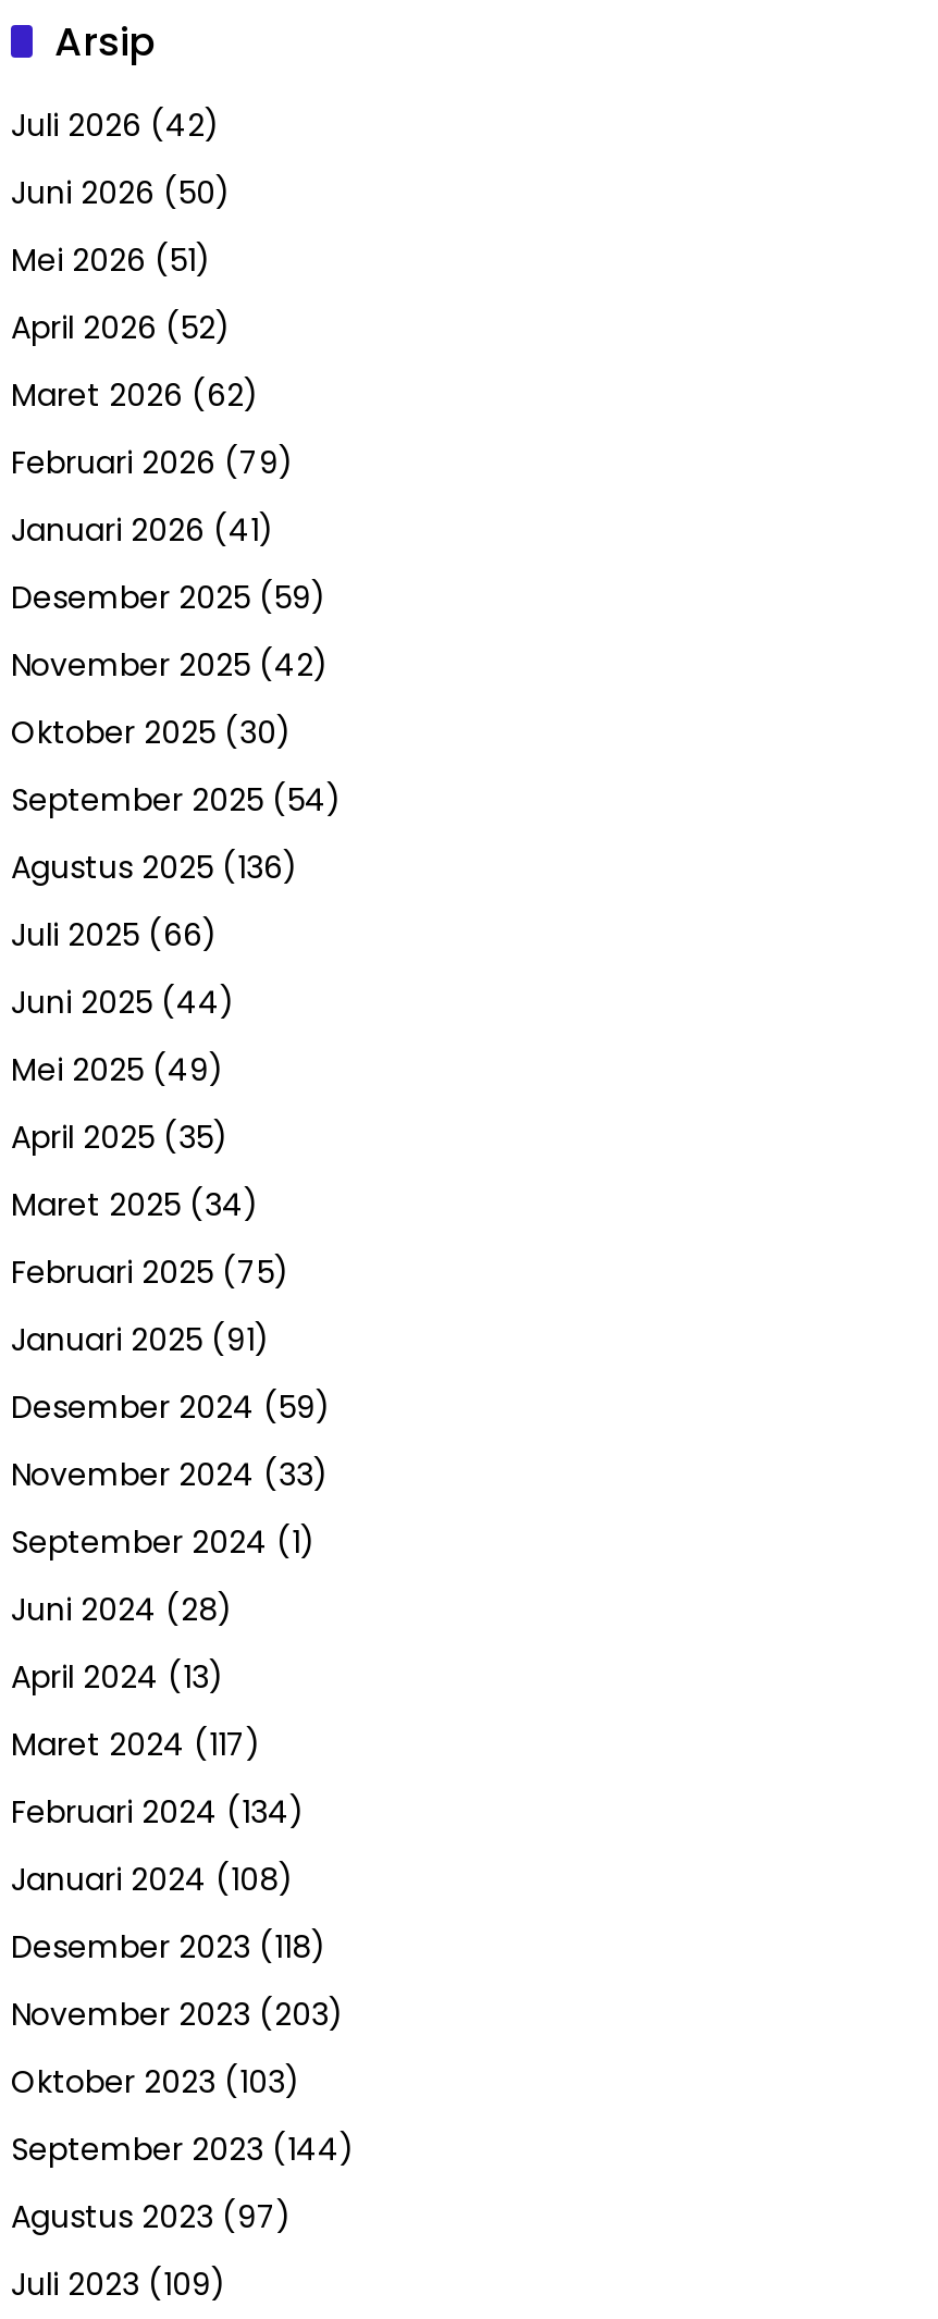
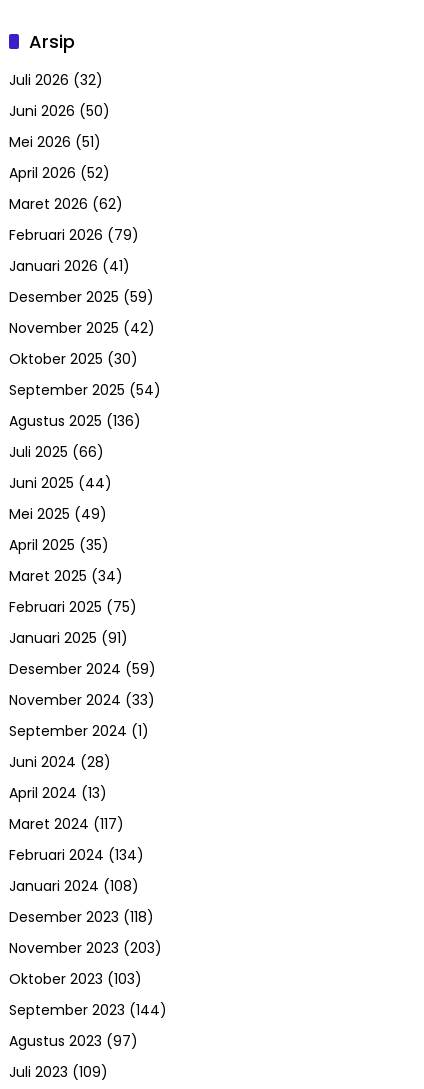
[11,103,220,147] Juli 2026 (42) -> [9,70,103,90] Juli 2026 (32)

